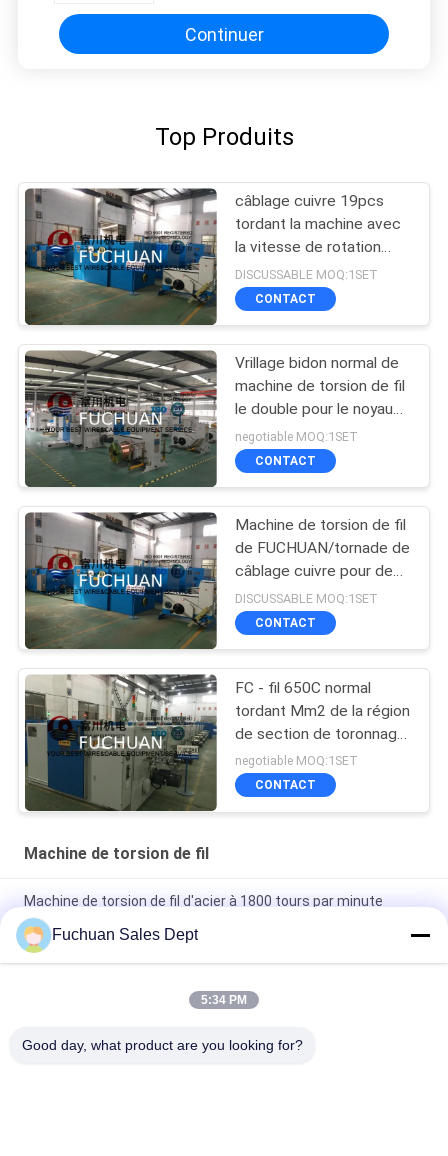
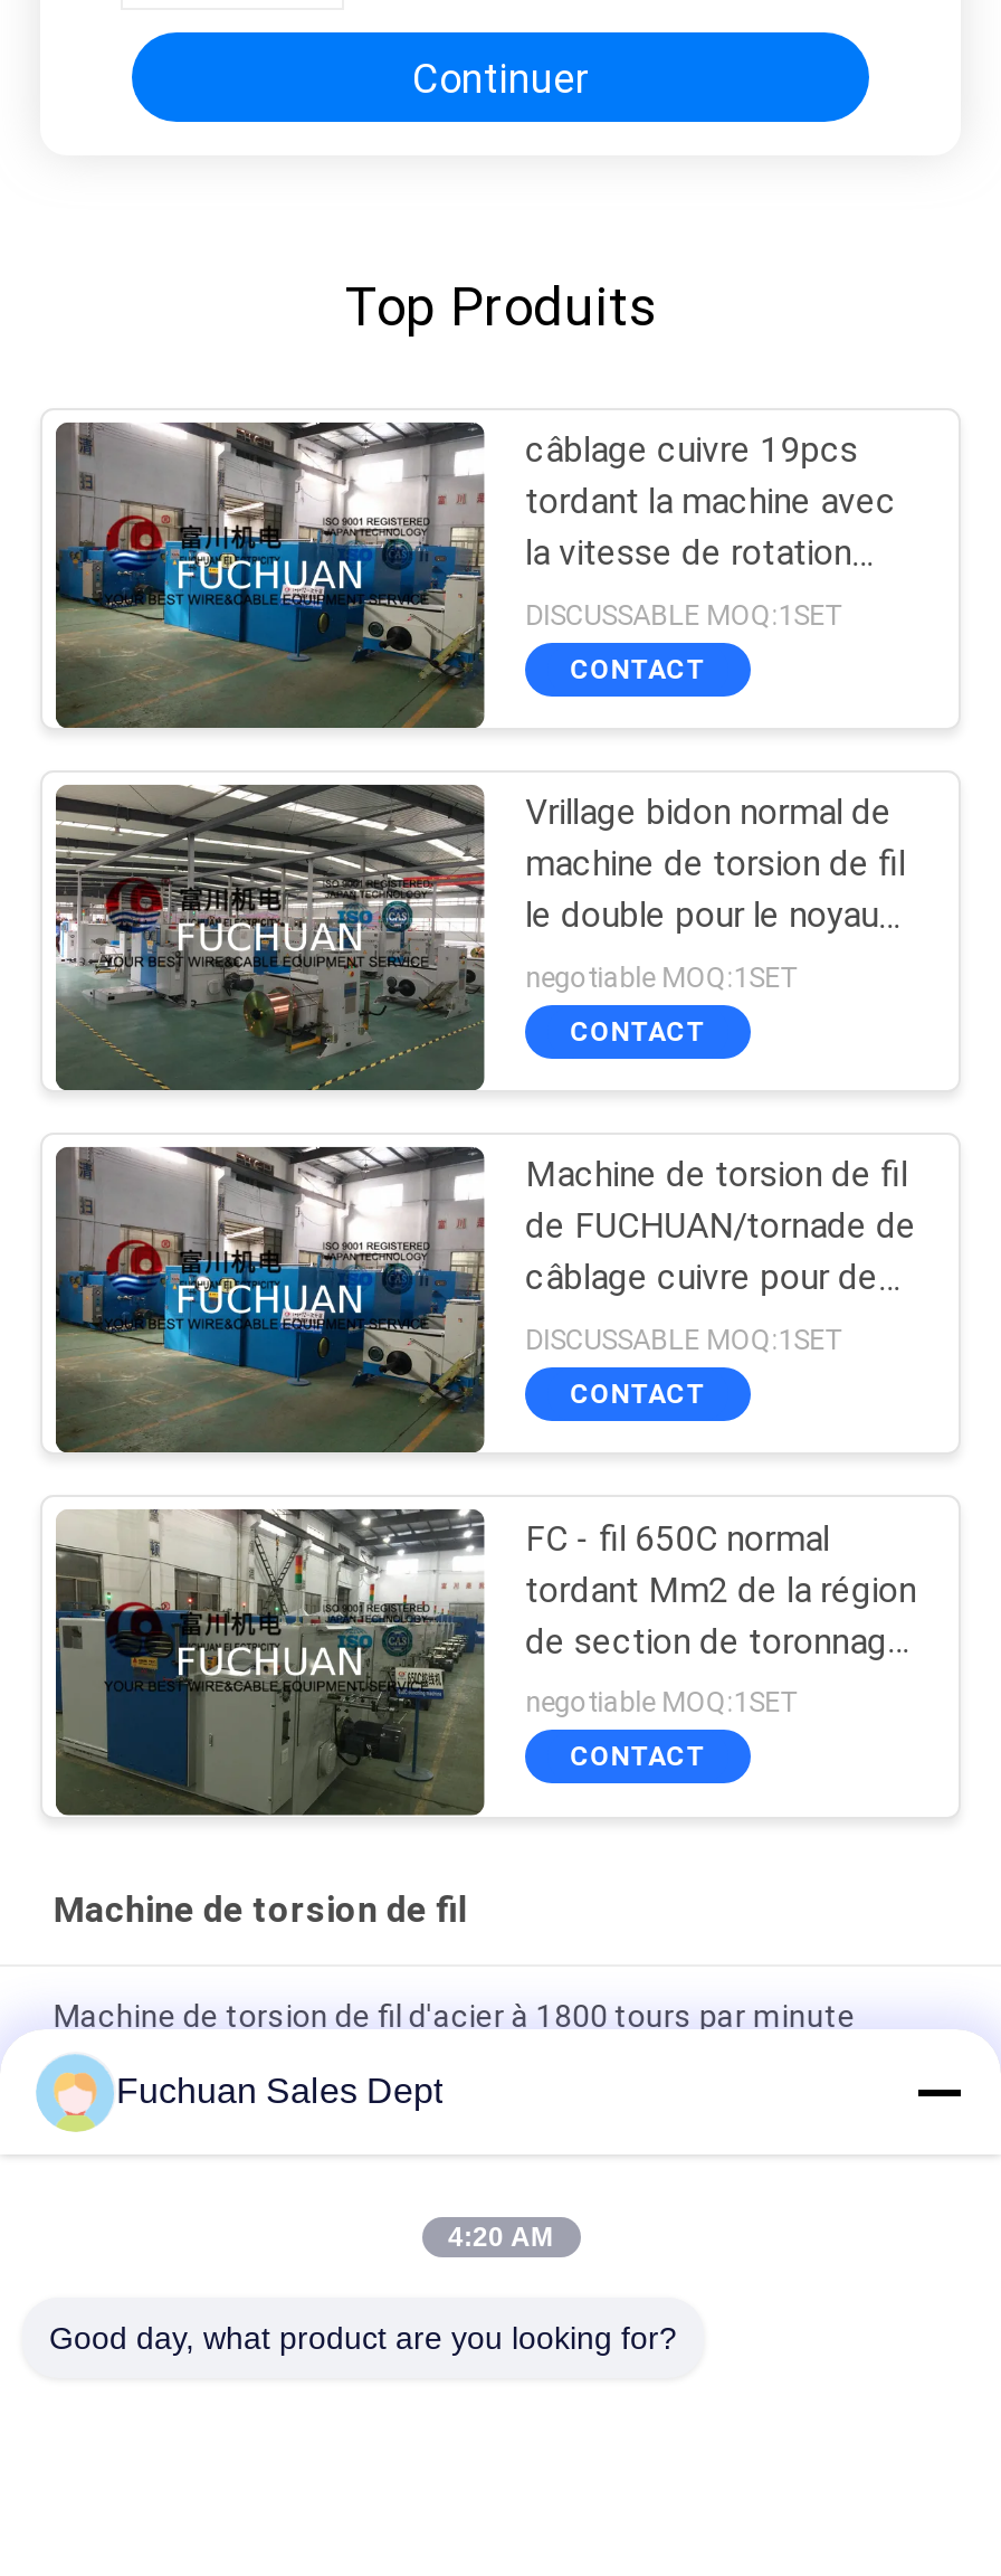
[201,993,247,1007] 5:34 PM -> [448,2222,553,2253] 4:20 AM

